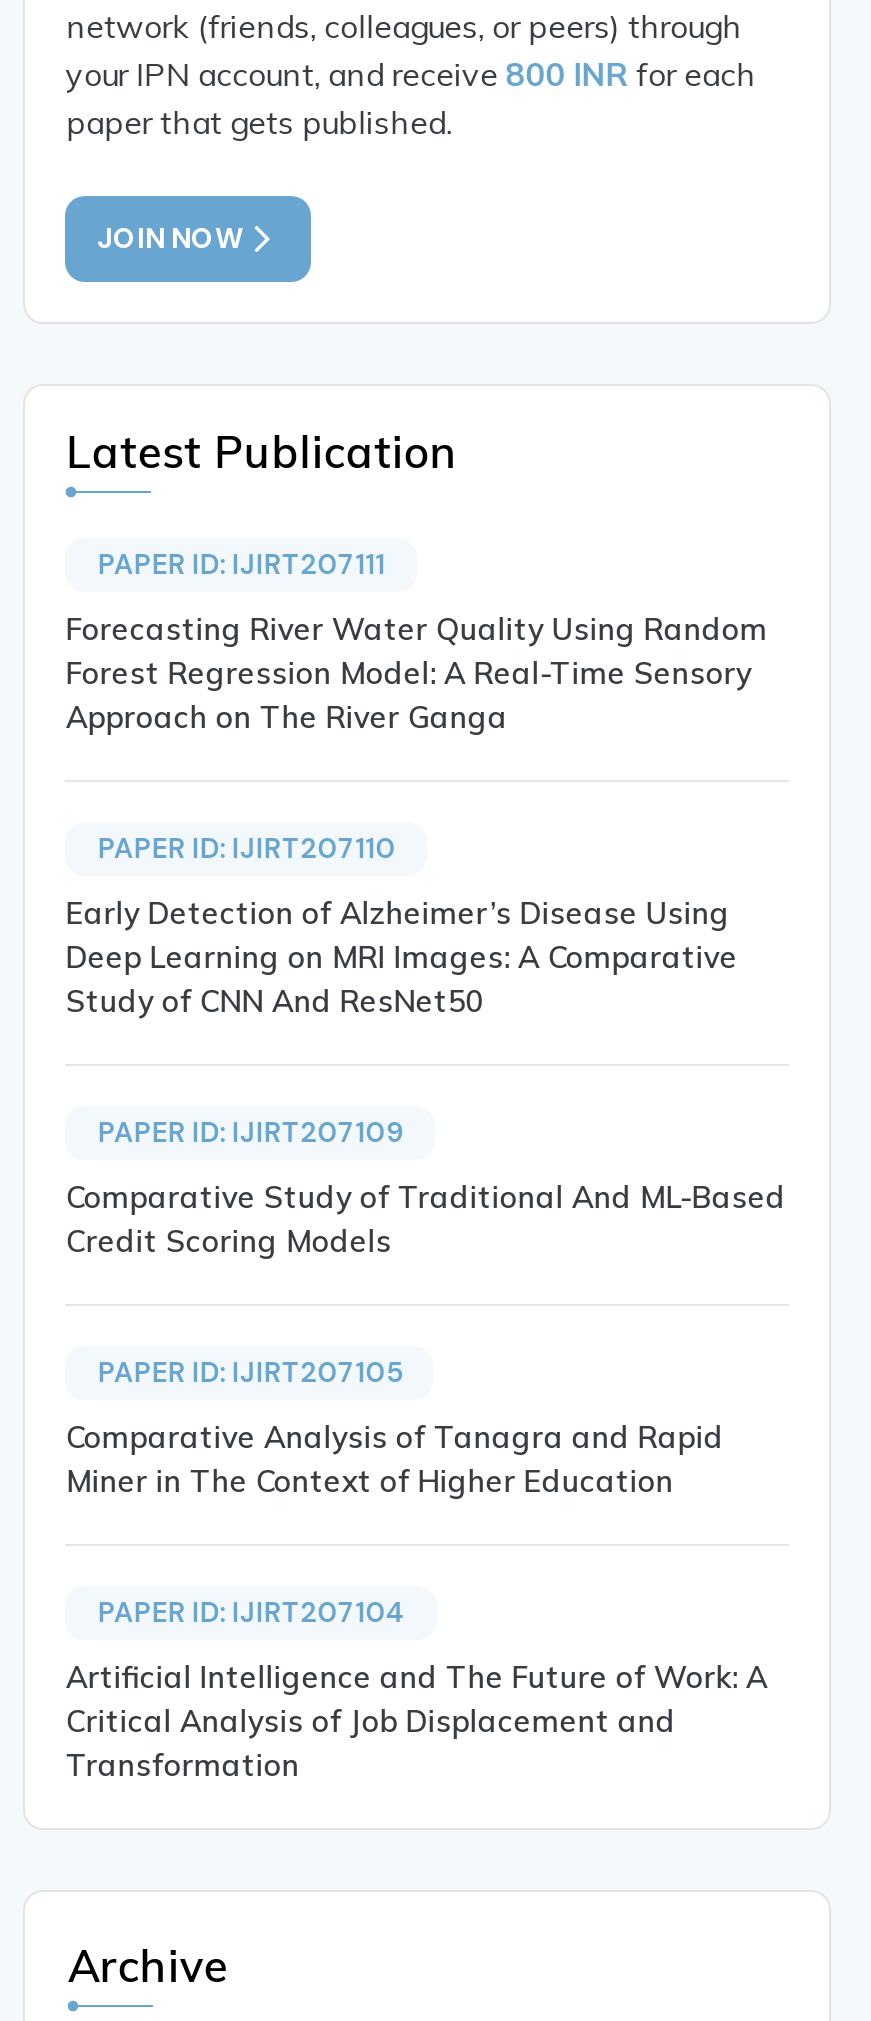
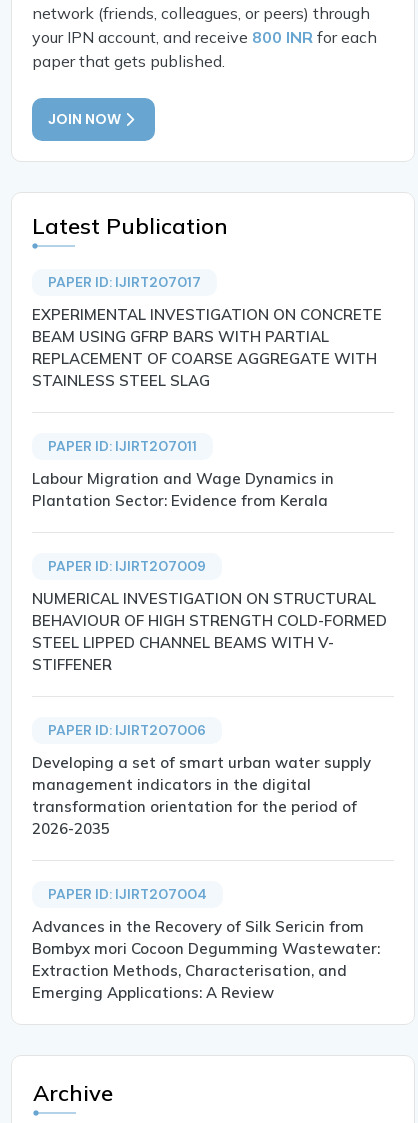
[98,545,386,581] PAPER ID: IJIRT207111 -> [48,273,201,291] PAPER ID: IJIRT207017
[66,609,768,735] Forecasting River Water Quality Using Random | Forest Regression Model: A Real-Time Sensory | Approach on The River Ganga -> [32,305,382,390] EXPERIMENTAL INVESTIGATION ON CONCRETE | BEAM USING GFRP BARS WITH PARTIAL | REPLACEMENT OF COARSE AGGREGATE WITH | STAINLESS STEEL SLAG
[98,829,396,865] PAPER ID: IJIRT207110 -> [48,437,197,455] PAPER ID: IJIRT207011
[66,893,738,1019] Early Detection of Alzheimer’s Disease Using | Deep Learning on MRI Images: A Comparative | Study of CNN And ResNet50 -> [32,469,334,510] Labour Migration and Wage Dynamics in | Plantation Sector: Evidence from Kerala
[98,1113,404,1149] PAPER ID: IJIRT207109 -> [48,557,206,575] PAPER ID: IJIRT207009
[66,1177,786,1259] Comparative Study of Traditional And ML-Based | Credit Scoring Models -> [32,589,387,674] NUMERICAL INVESTIGATION ON STRUCTURAL | BEHAVIOUR OF HIGH STRENGTH COLD-FORMED | STEEL LIPPED CHANNEL BEAMS WITH V- | STIFFENER
[98,1353,402,1389] PAPER ID: IJIRT207105 -> [48,721,206,739] PAPER ID: IJIRT207006
[66,1417,724,1499] Comparative Analysis of Tanagra and Rapid | Miner in The Context of Higher Education -> [32,753,371,838] Developing a set of smart urban water supply | management indicators in the digital | transformation orientation for the period of | 2026-2035
[98,1593,406,1629] PAPER ID: IJIRT207104 -> [48,885,207,903] PAPER ID: IJIRT207004
[66,1657,768,1783] Artificial Intelligence and The Future of Work: A | Critical Analysis of Job Displacement and | Transformation -> [32,917,380,1002] Advances in the Recovery of Silk Sericin from | Bombyx mori Cocoon Degumming Wastewater: | Extraction Methods, Characterisation, and | Emerging Applications: A Review

